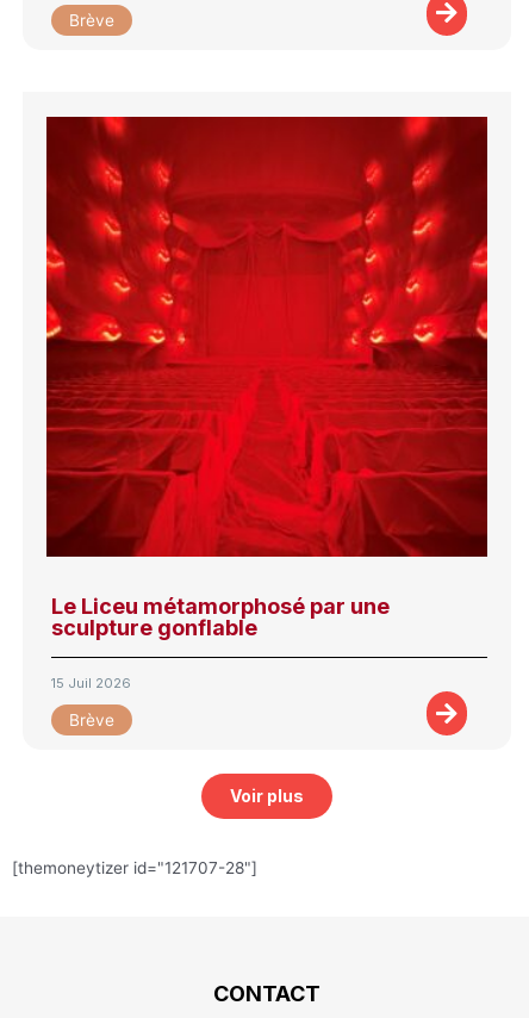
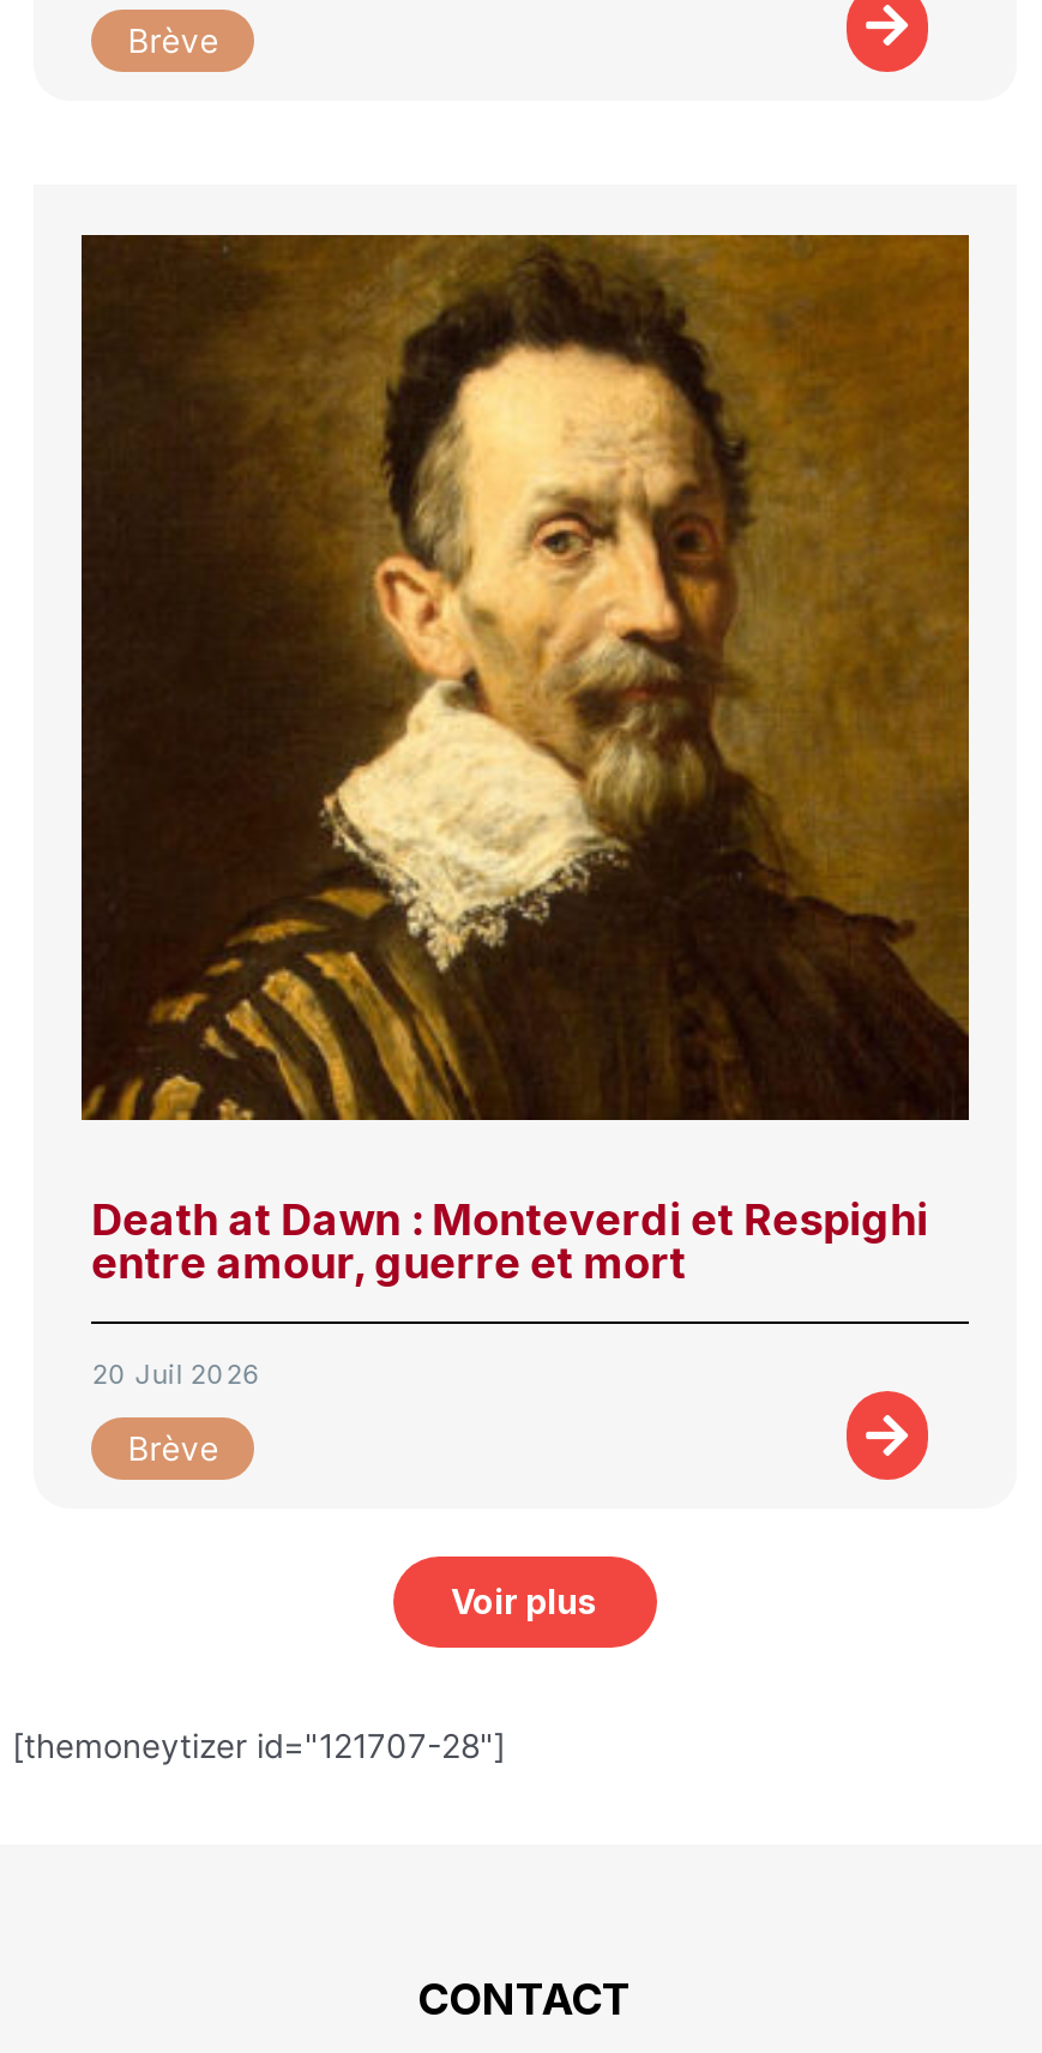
[45,116,488,640] [image] | Le Liceu métamorphosé par une | sculpture gonflable -> [79,233,971,1289] [image] | Death at Dawn : Monteverdi et Respighi | entre amour, guerre et mort
[51,675,131,692] 15 Juil 2026 -> [92,1358,262,1392] 20 Juil 2026

